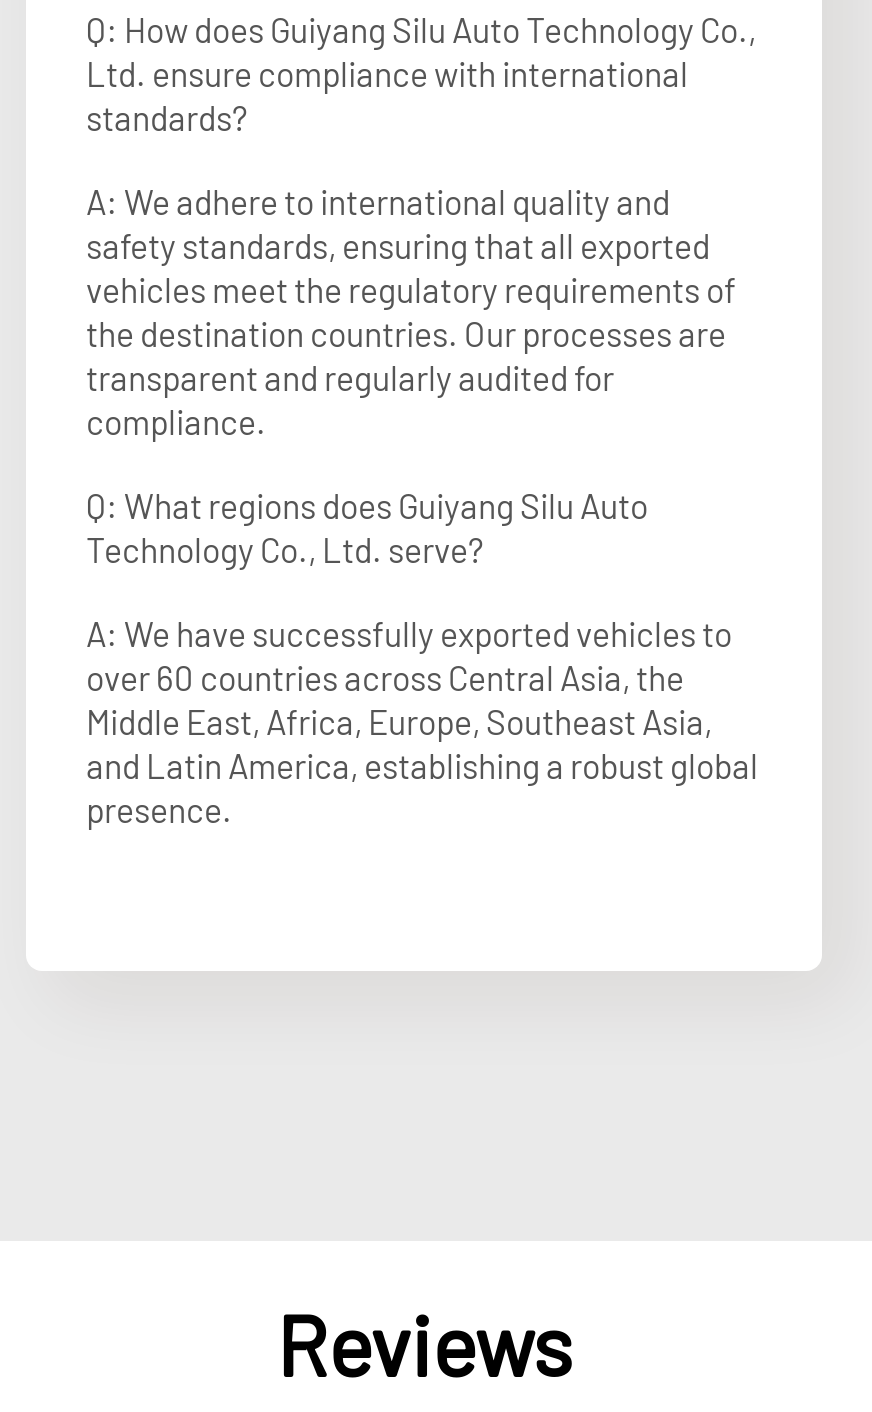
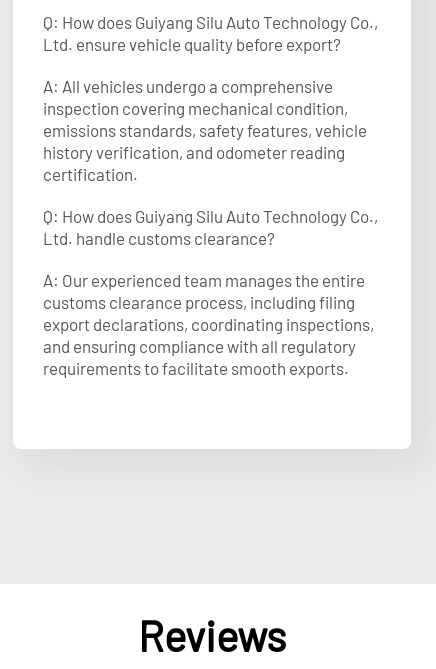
[86,53,688,137] Ltd. ensure compliance with international | standards? -> [43,34,341,54] Ltd. ensure vehicle quality before export?
[86,181,736,441] A: We adhere to international quality and | safety standards, ensuring that all exported | vehicles meet the regulatory requirements of | the destination countries. Our processes are | transparent and regularly audited for | compliance. -> [43,76,367,184] A: All vehicles undergo a comprehensive | inspection covering mechanical condition, | emissions standards, safety features, vehicle | history verification, and odometer reading | certification.
[86,485,648,569] Q: What regions does Guiyang Silu Auto | Technology Co., Ltd. serve? -> [43,206,378,248] Q: How does Guiyang Silu Auto Technology Co., | Ltd. handle customs clearance?
[86,613,758,829] A: We have successfully exported vehicles to | over 60 countries across Central Asia, the | Middle East, Africa, Europe, Southeast Asia, | and Latin America, establishing a robust global | presence. -> [43,270,374,378] A: Our experienced team manages the entire | customs clearance process, including filing | export declarations, coordinating inspections, | and ensuring compliance with all regulatory | requirements to facilitate smooth exports.

